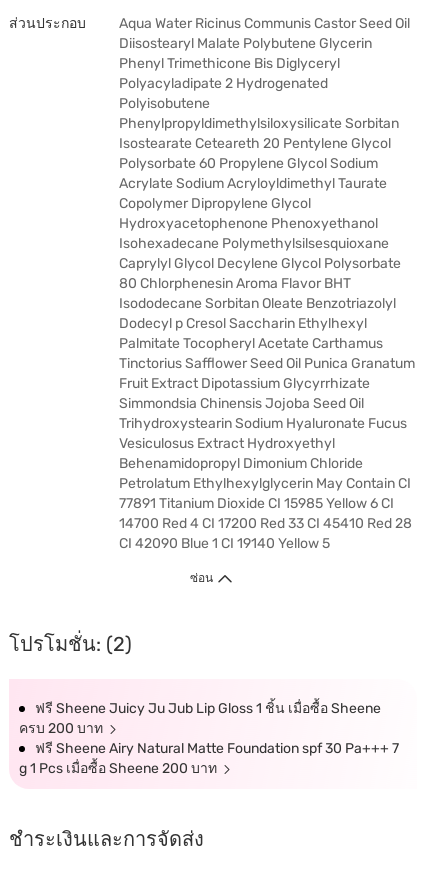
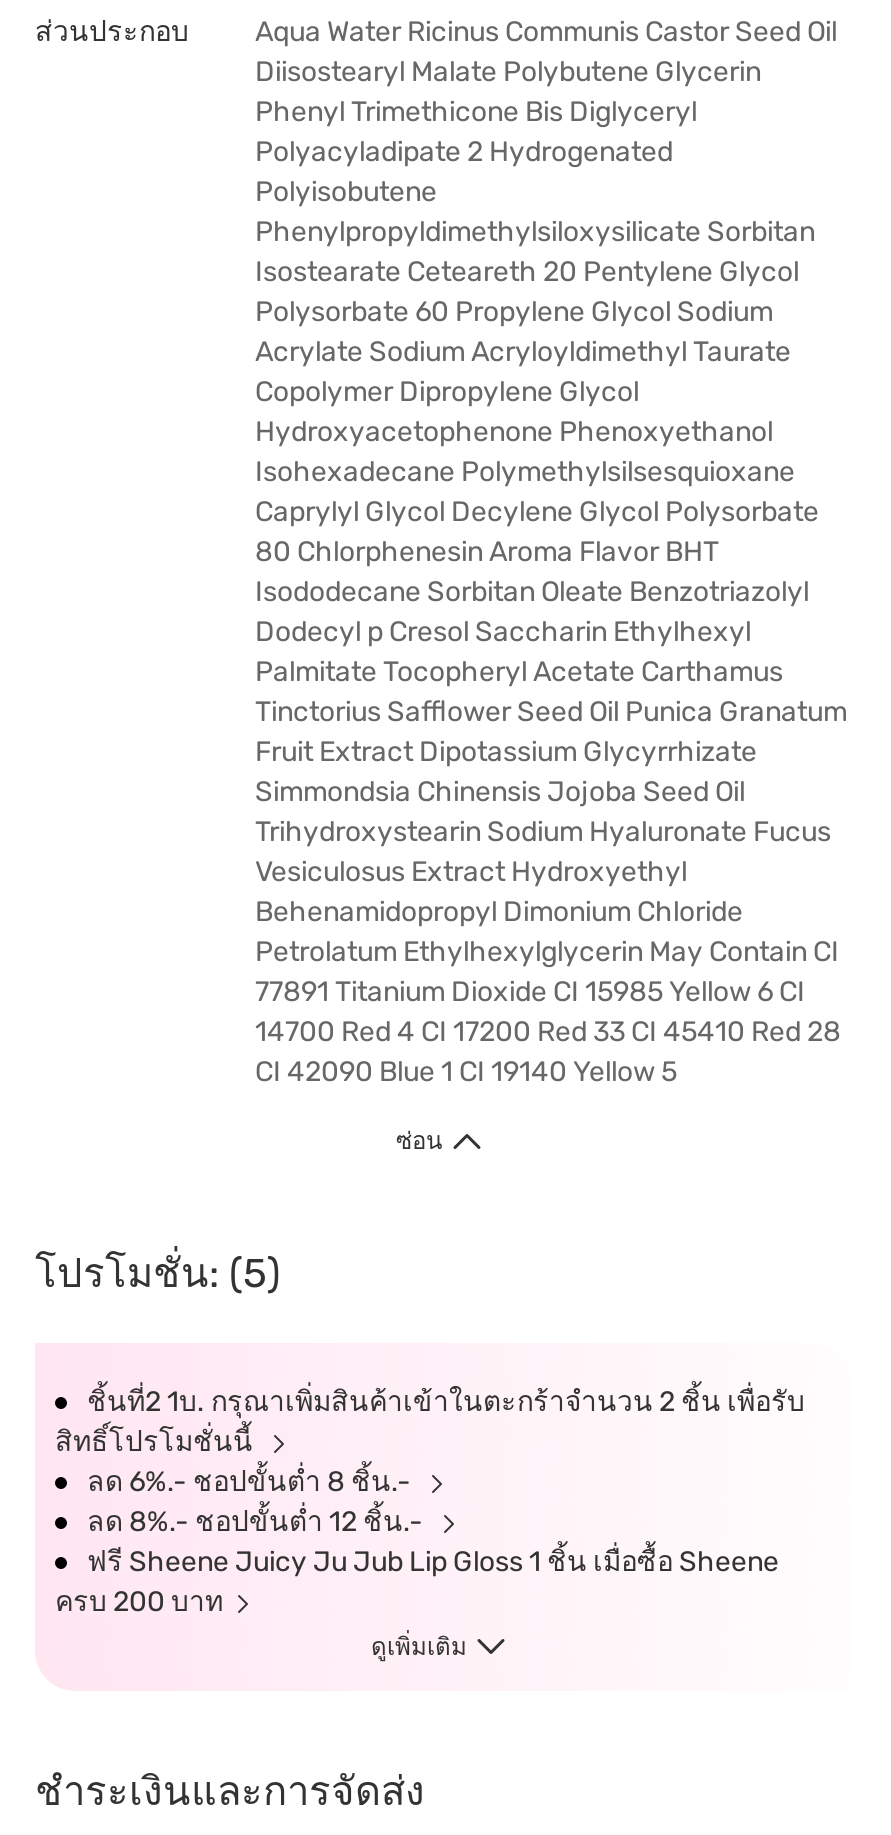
[9,632,132,656] โปรโมชั่น: (2) -> [35,1249,805,1539] โปรโมชั่น: (5) | ชิ้นที่2 1บ. กรุณาเพิ่มสินค้าเข้าในตะกร้าจำนวน 2 ชิ้น เพื่อรับ | สิทธิ์โปรโมชั่นนี้ | ลด 6%.- ชอปขั้นต่ำ 8 ชิ้น.- | ลด 8%.- ชอปขั้นต่ำ 12 ชิ้น.-
moved [19,700,381,737] -> [55,1545,779,1619]: ฟรี Sheene Juicy Ju Jub Lip Gloss 1 ชิ้น เมื่อซื้อ Sheene | ครบ 200 บาท
[19,740,399,777] ฟรี Sheene Airy Natural Matte Foundation spf 30 Pa+++ 7 | g 1 Pcs เมื่อซื้อ Sheene 200 บาท -> [371,1633,467,1661] ดูเพิ่มเติม

